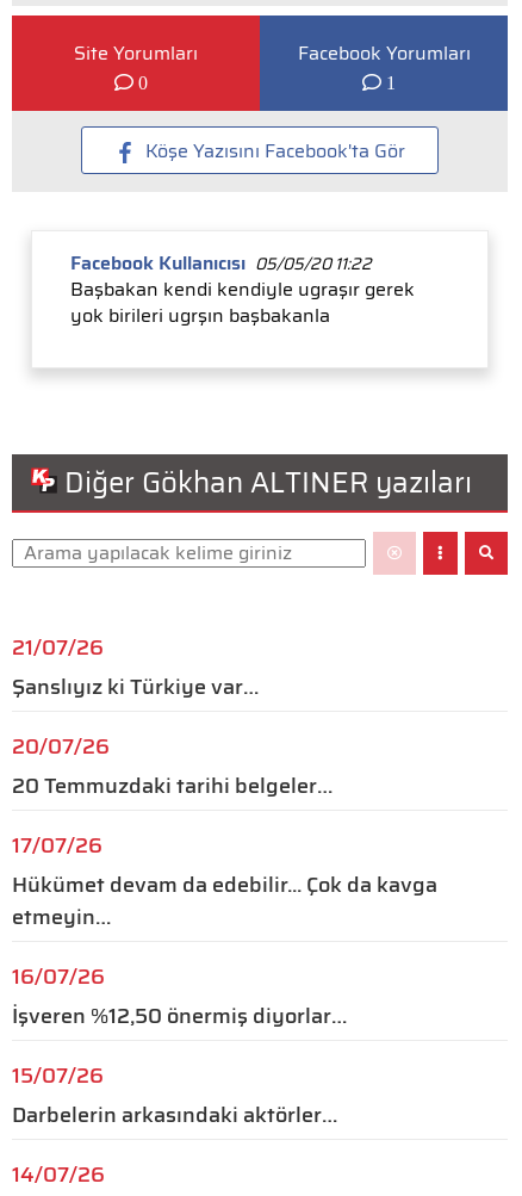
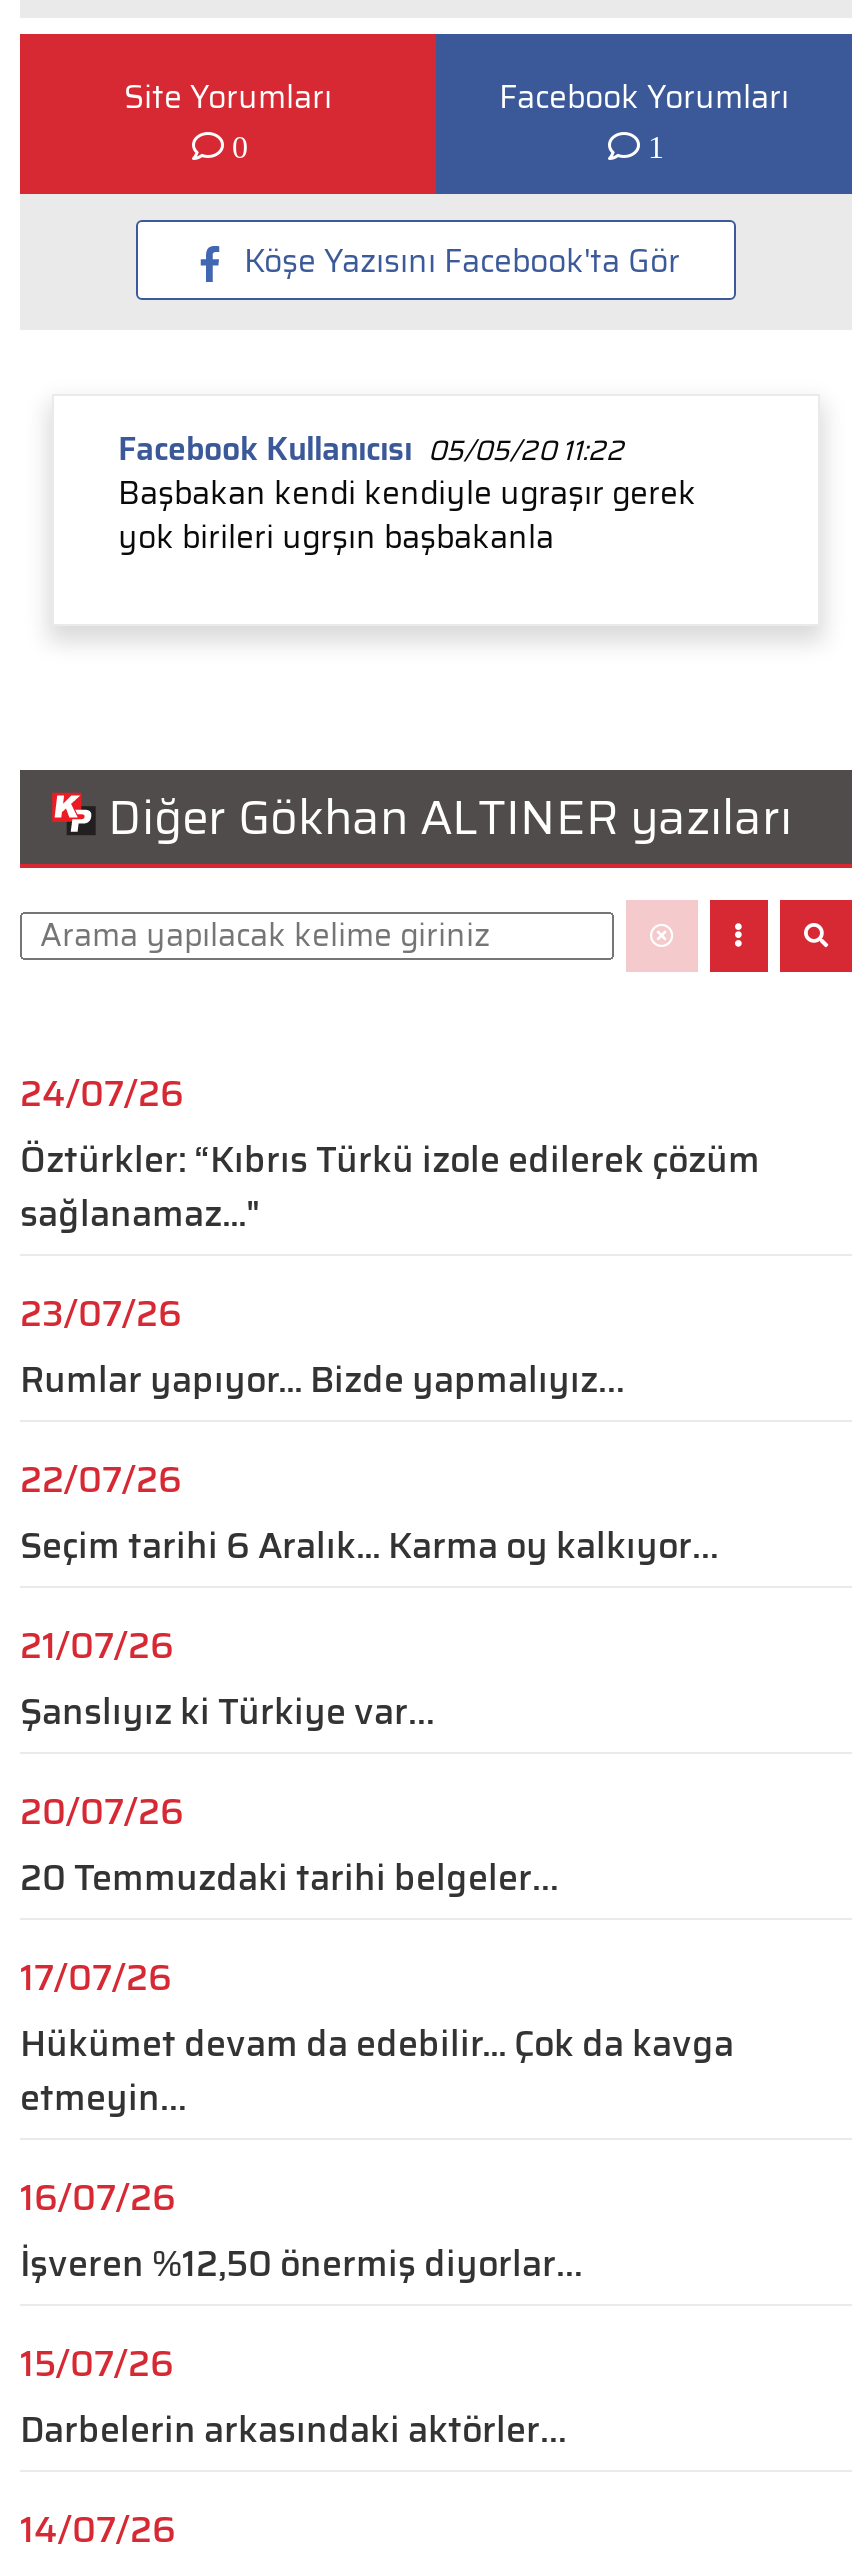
none -> [20,1067,760,1575] 24/07/26 | Öztürkler: “Kıbrıs Türkü izole edilerek çözüm | sağlanamaz..." | 23/07/26 | Rumlar yapıyor... Bizde yapmalıyız… | 22/07/26 | Seçim tarihi 6 Aralık... Karma oy kalkıyor…

